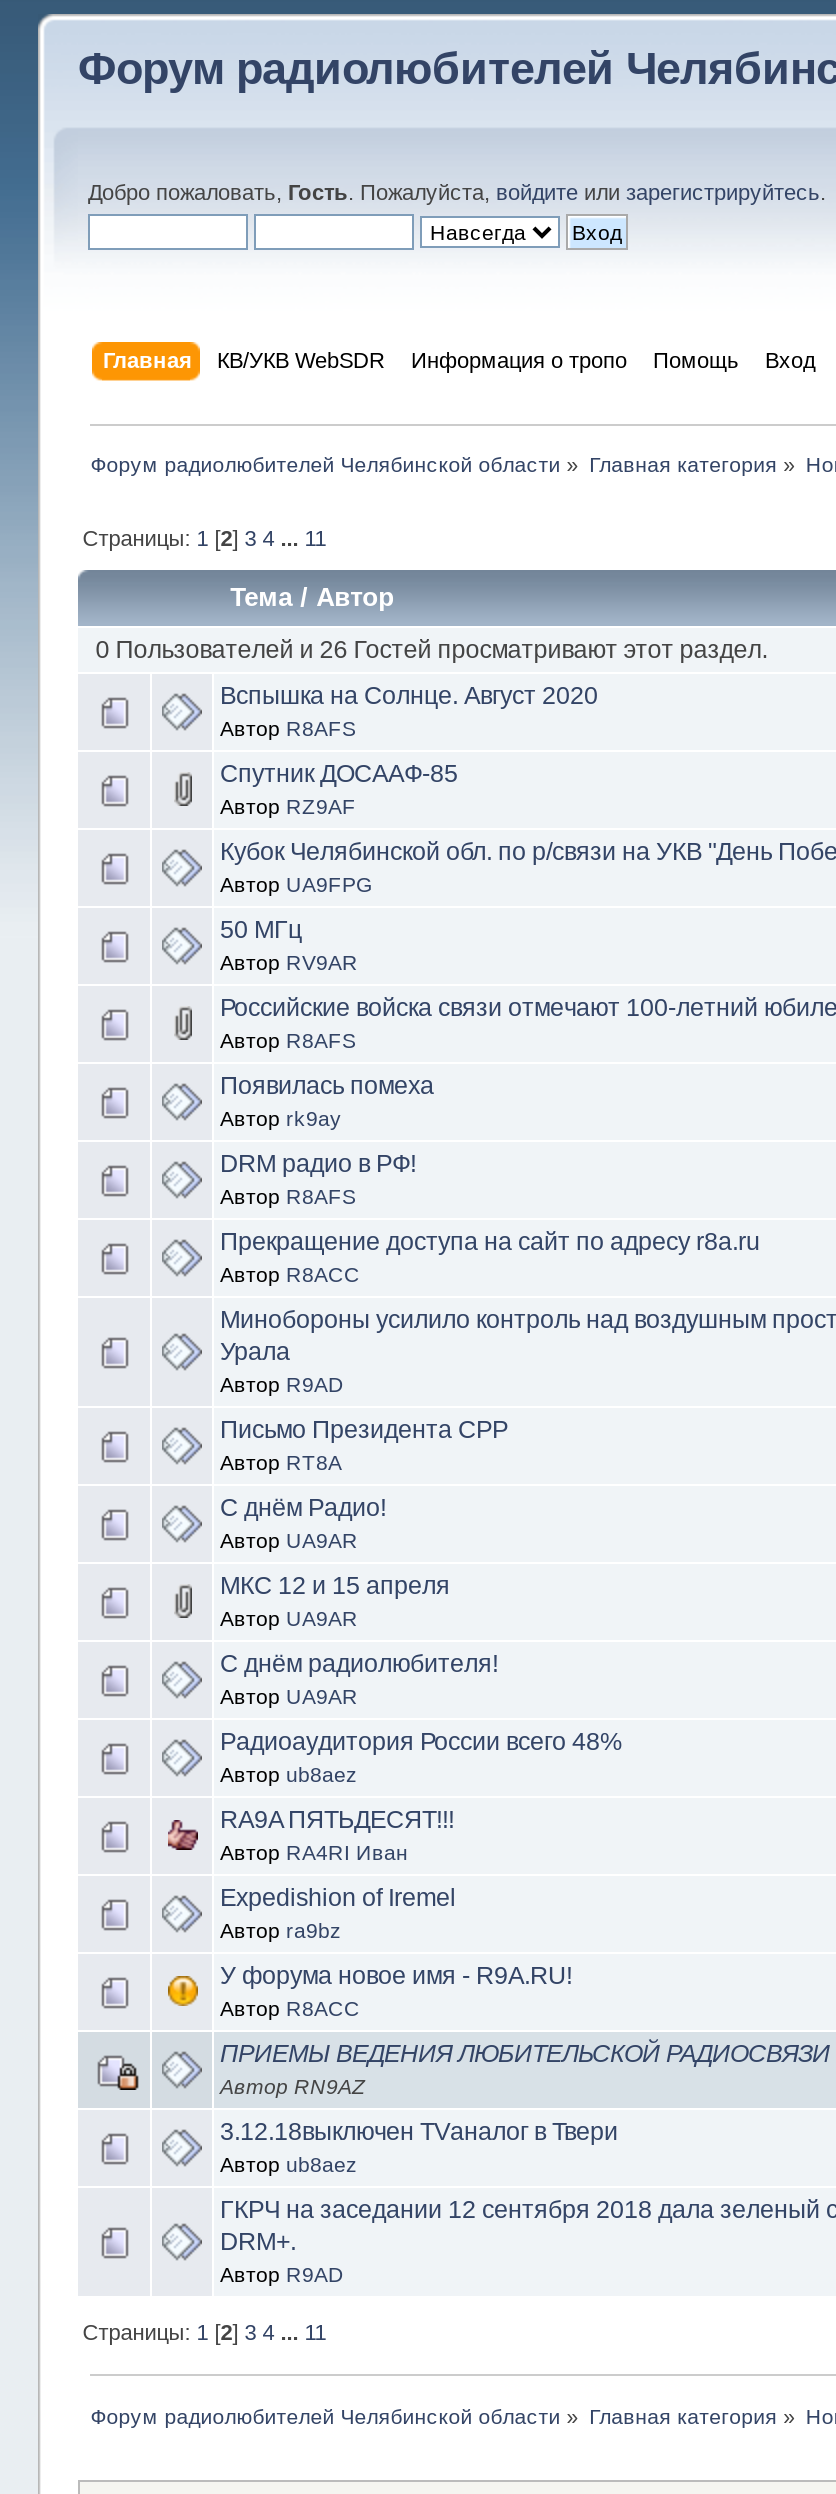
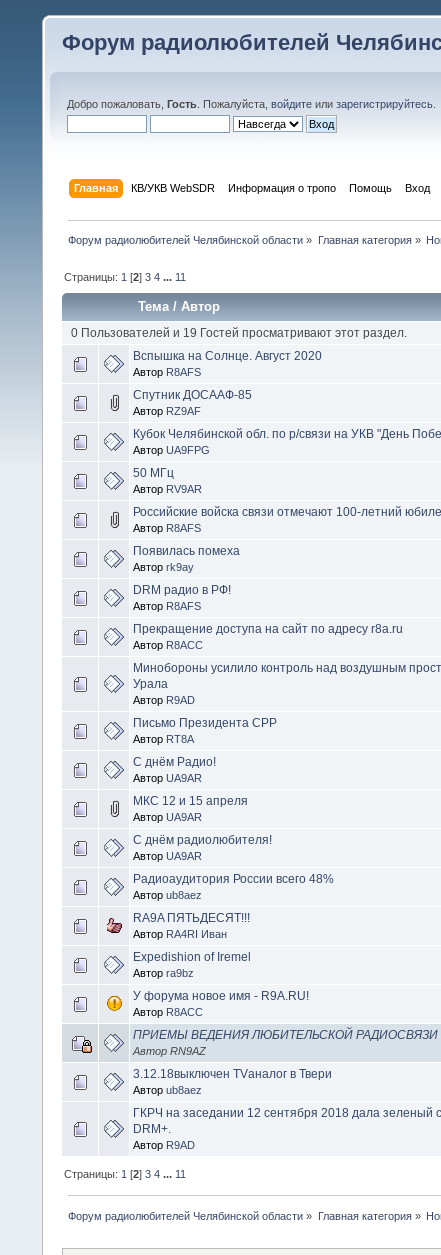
[95,635,767,663] 0 Пользователей и 26 Гостей просматривают этот раздел. -> [71,325,407,339] 0 Пользователей и 19 Гостей просматривают этот раздел.

